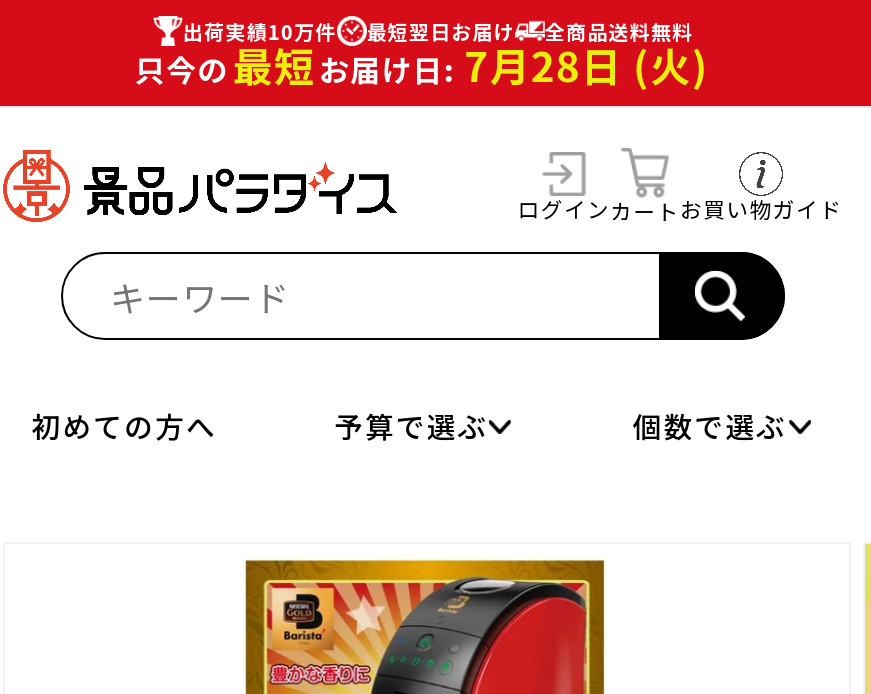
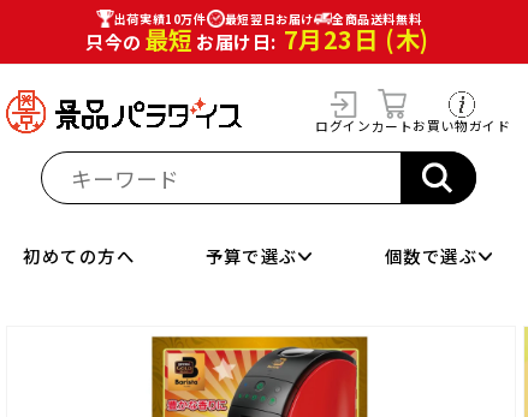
[135,36,707,94] 只今の 最短 お届け日: 7月28日 (火) -> [85,22,429,56] 只今の 最短 お届け日: 7月23日 (木)

